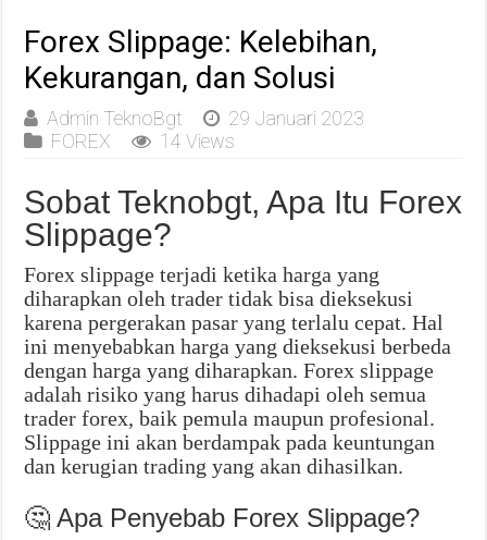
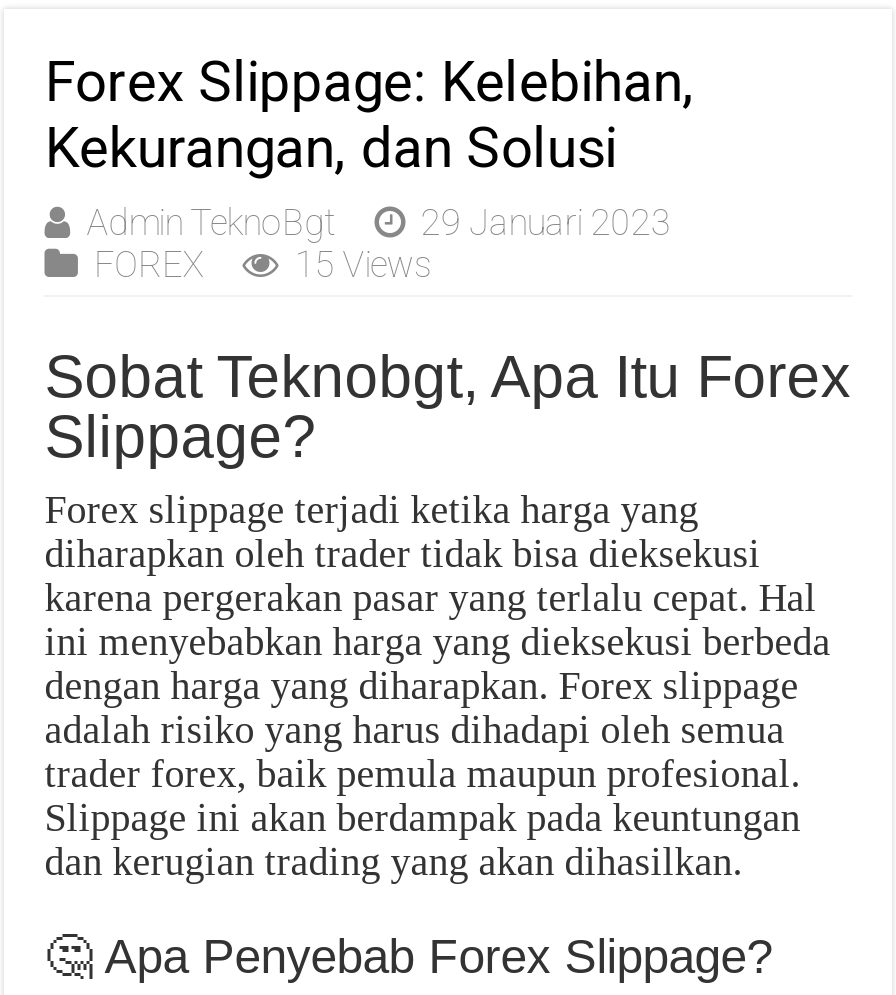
[160,130,235,153] 14 Views -> [294,244,432,286] 15 Views

